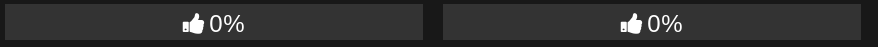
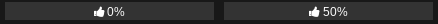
[647,10,683,38] 0% -> [323,5,348,19] 50%

